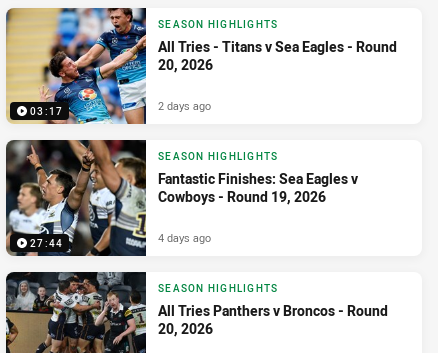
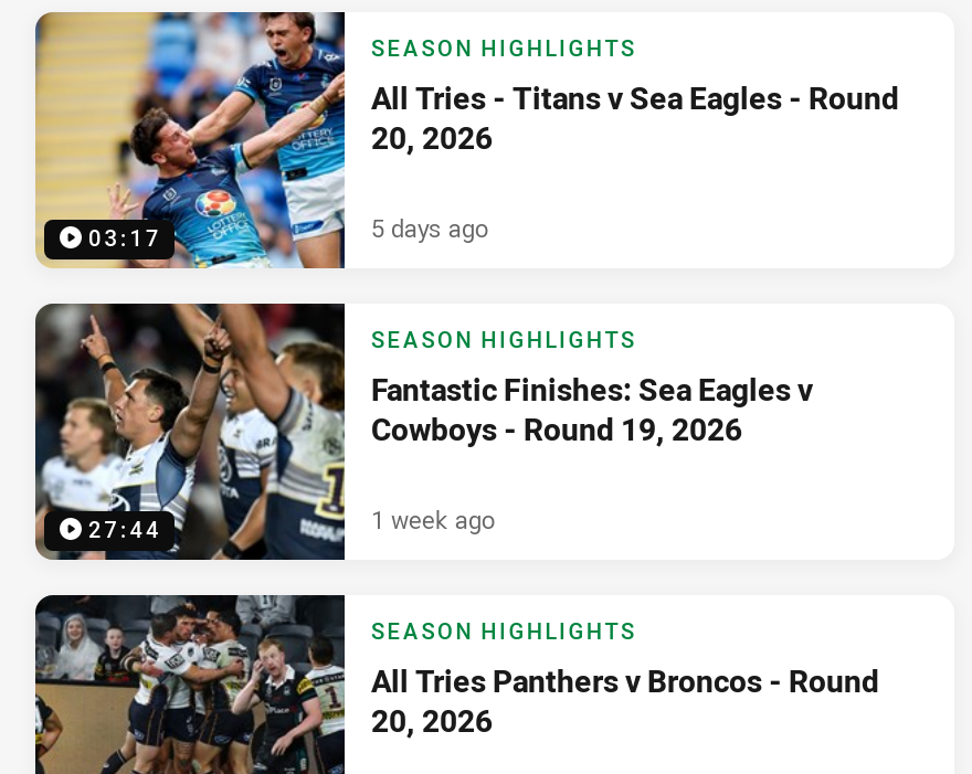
[158,98,211,113] 2 days ago -> [371,210,488,244] 5 days ago
[158,230,211,245] 4 days ago -> [371,502,495,535] 1 week ago

